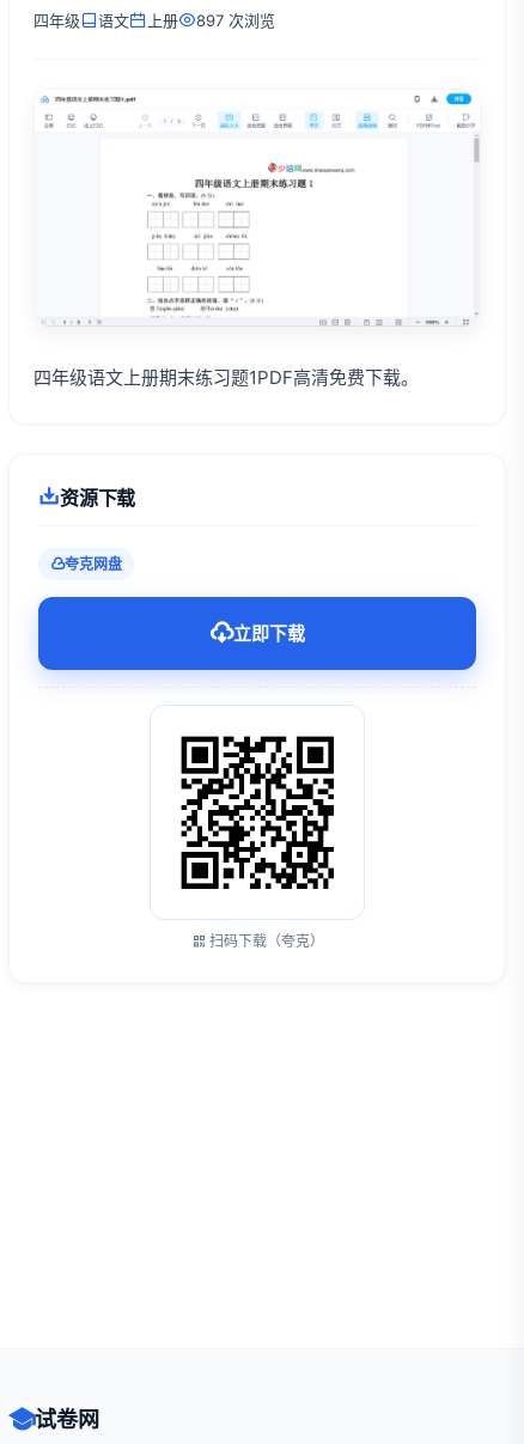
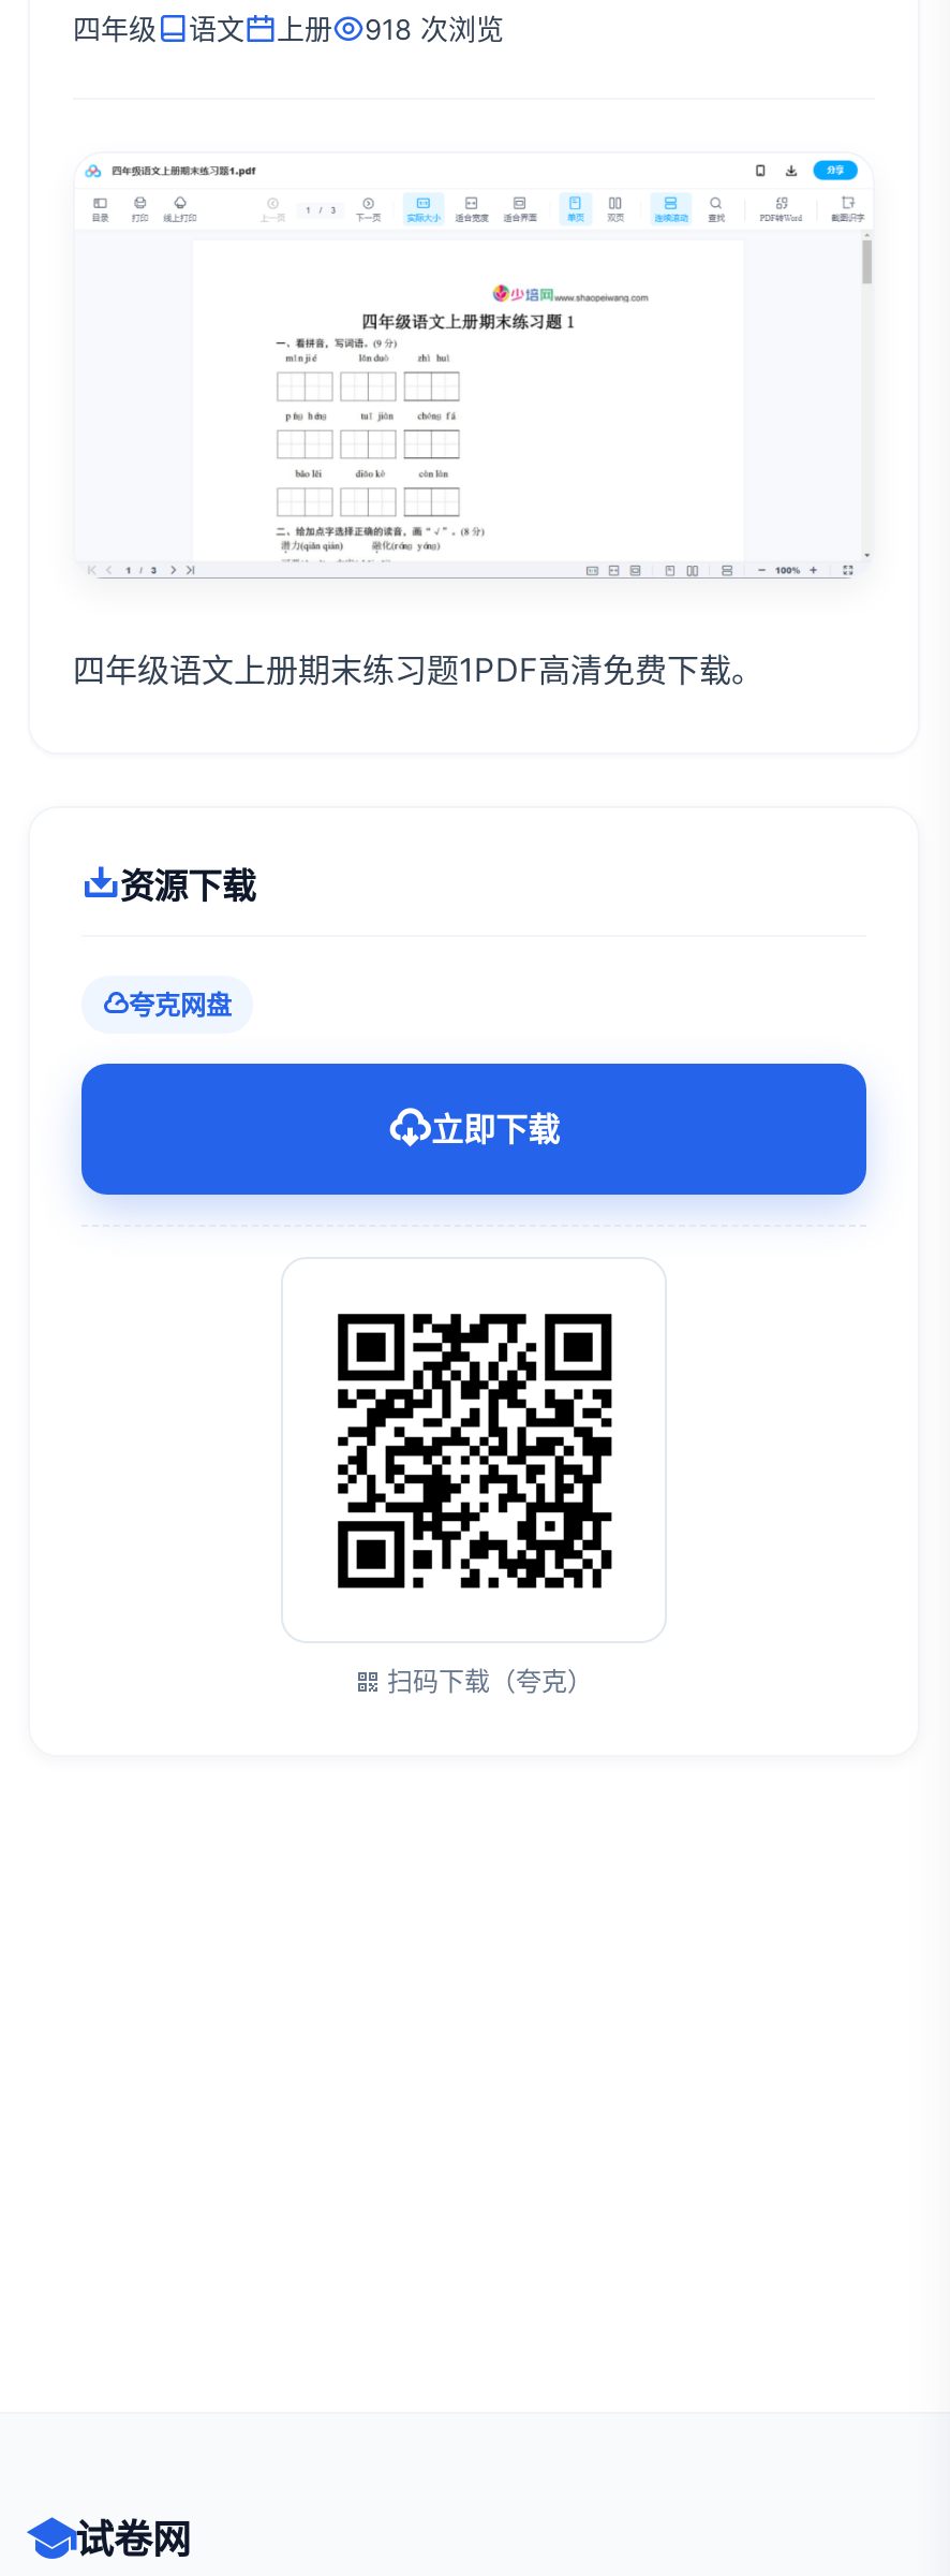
[33,10,275,29] 四年级 语文 上册 897 次浏览 -> [73,11,504,45] 四年级 语文 上册 918 次浏览

